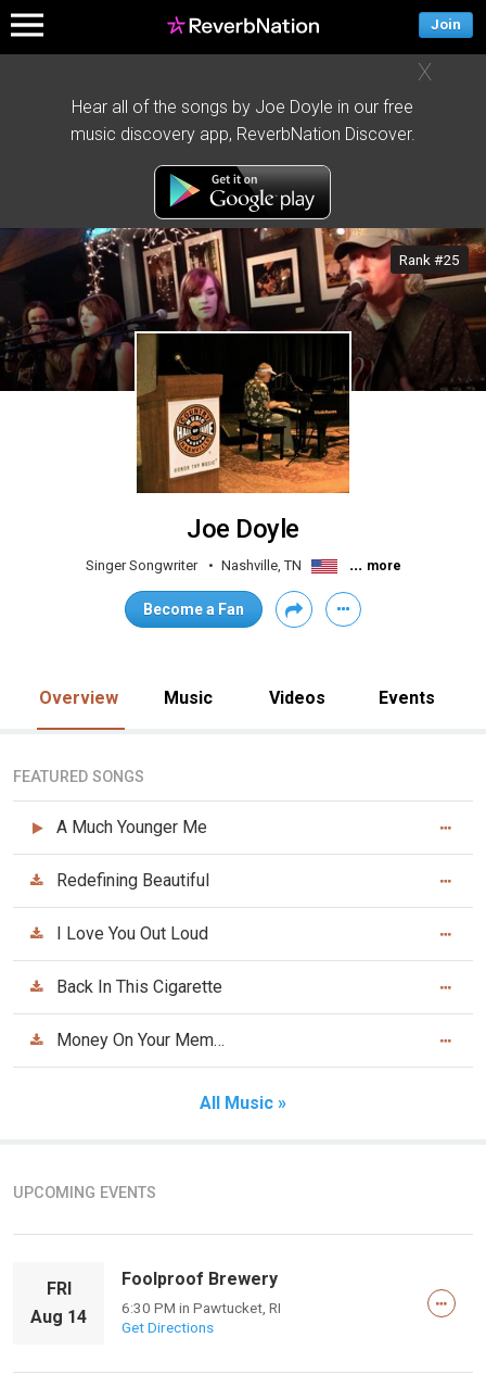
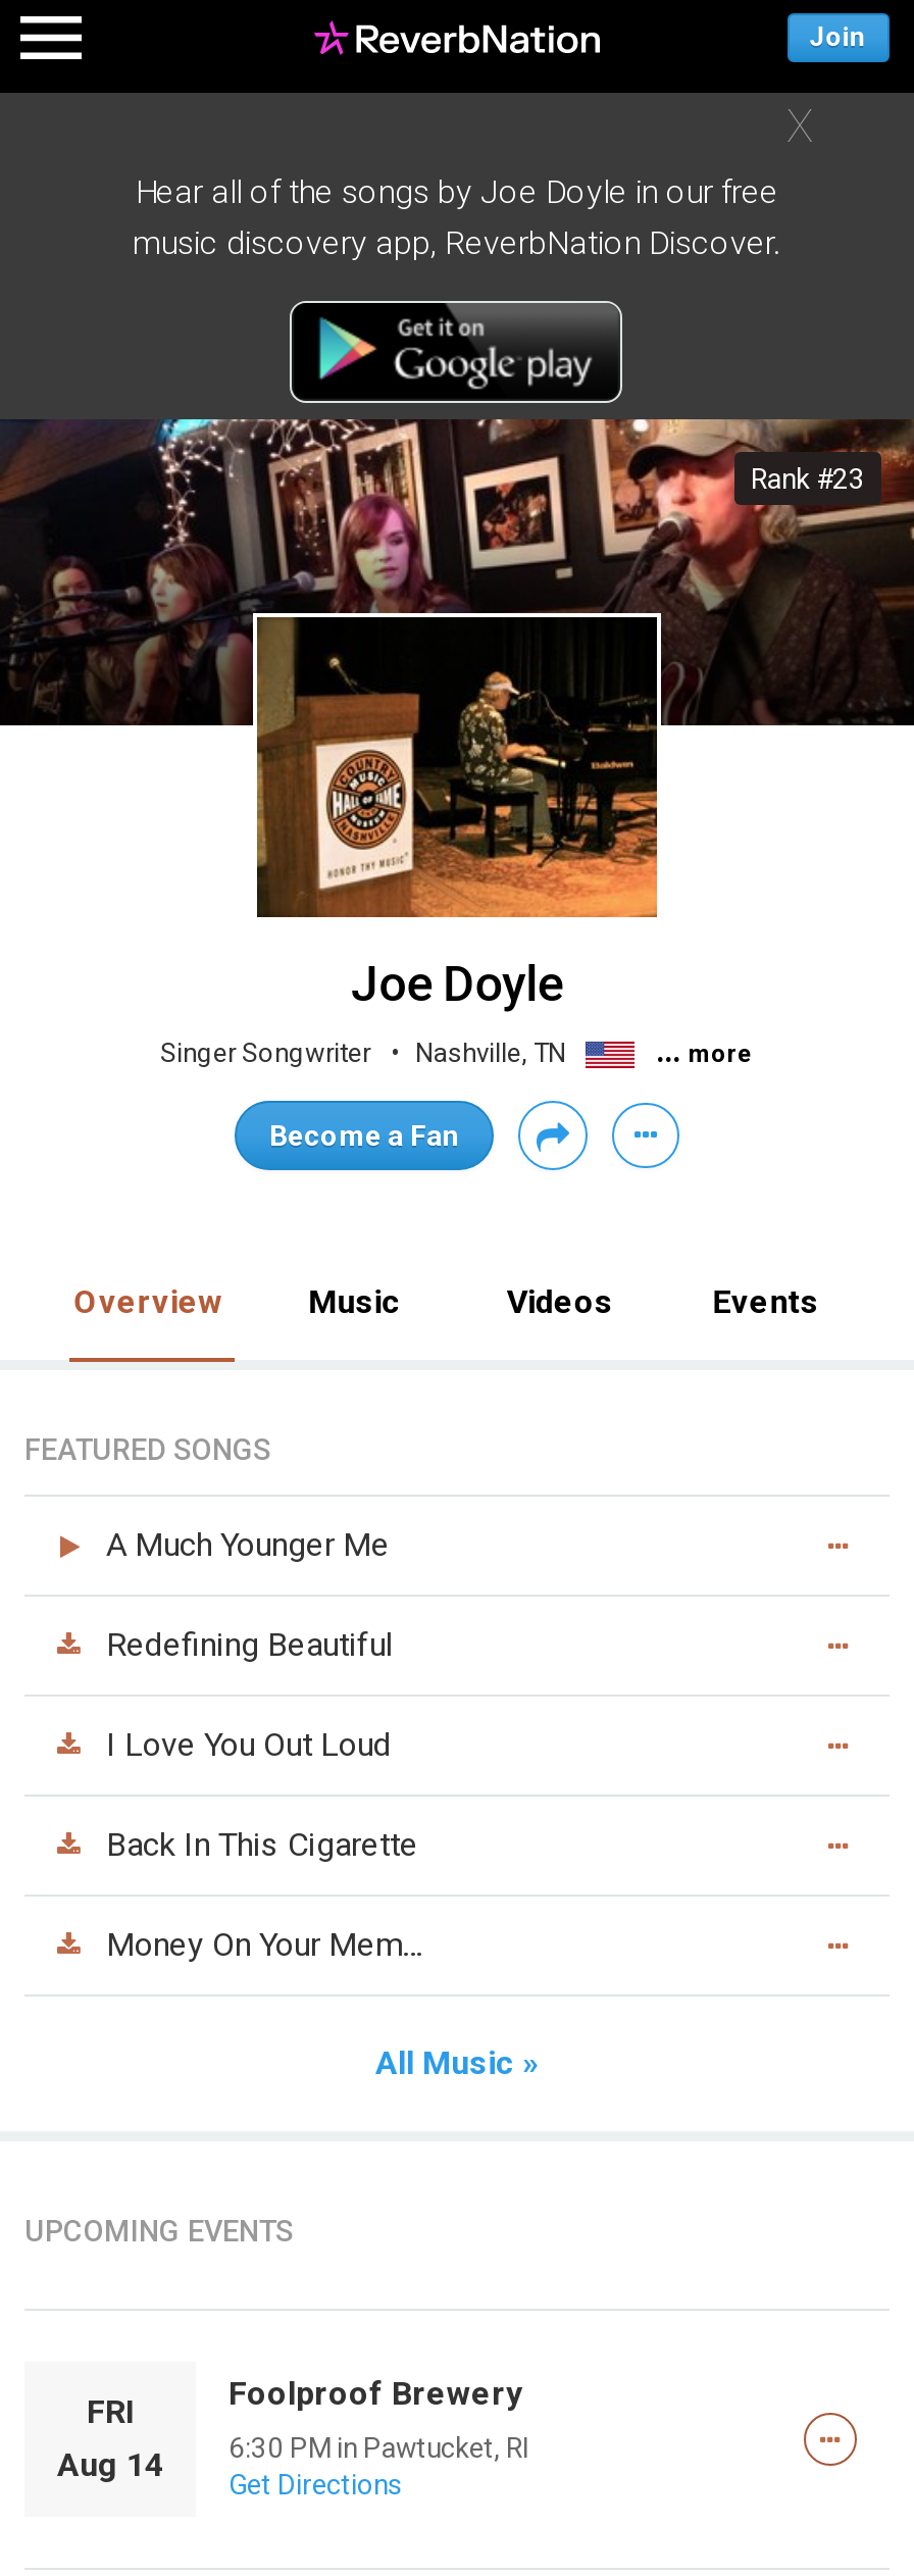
[399,251,460,268] Rank #25 -> [751,462,865,495] Rank #23

